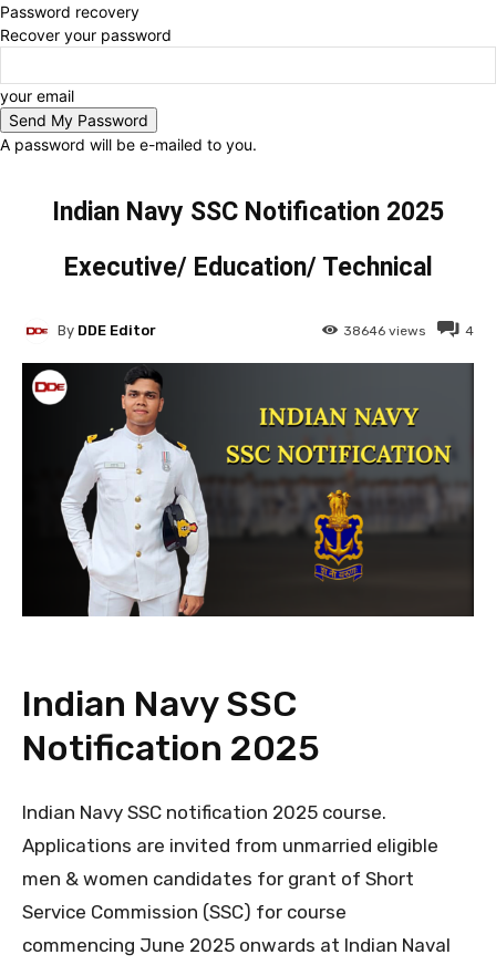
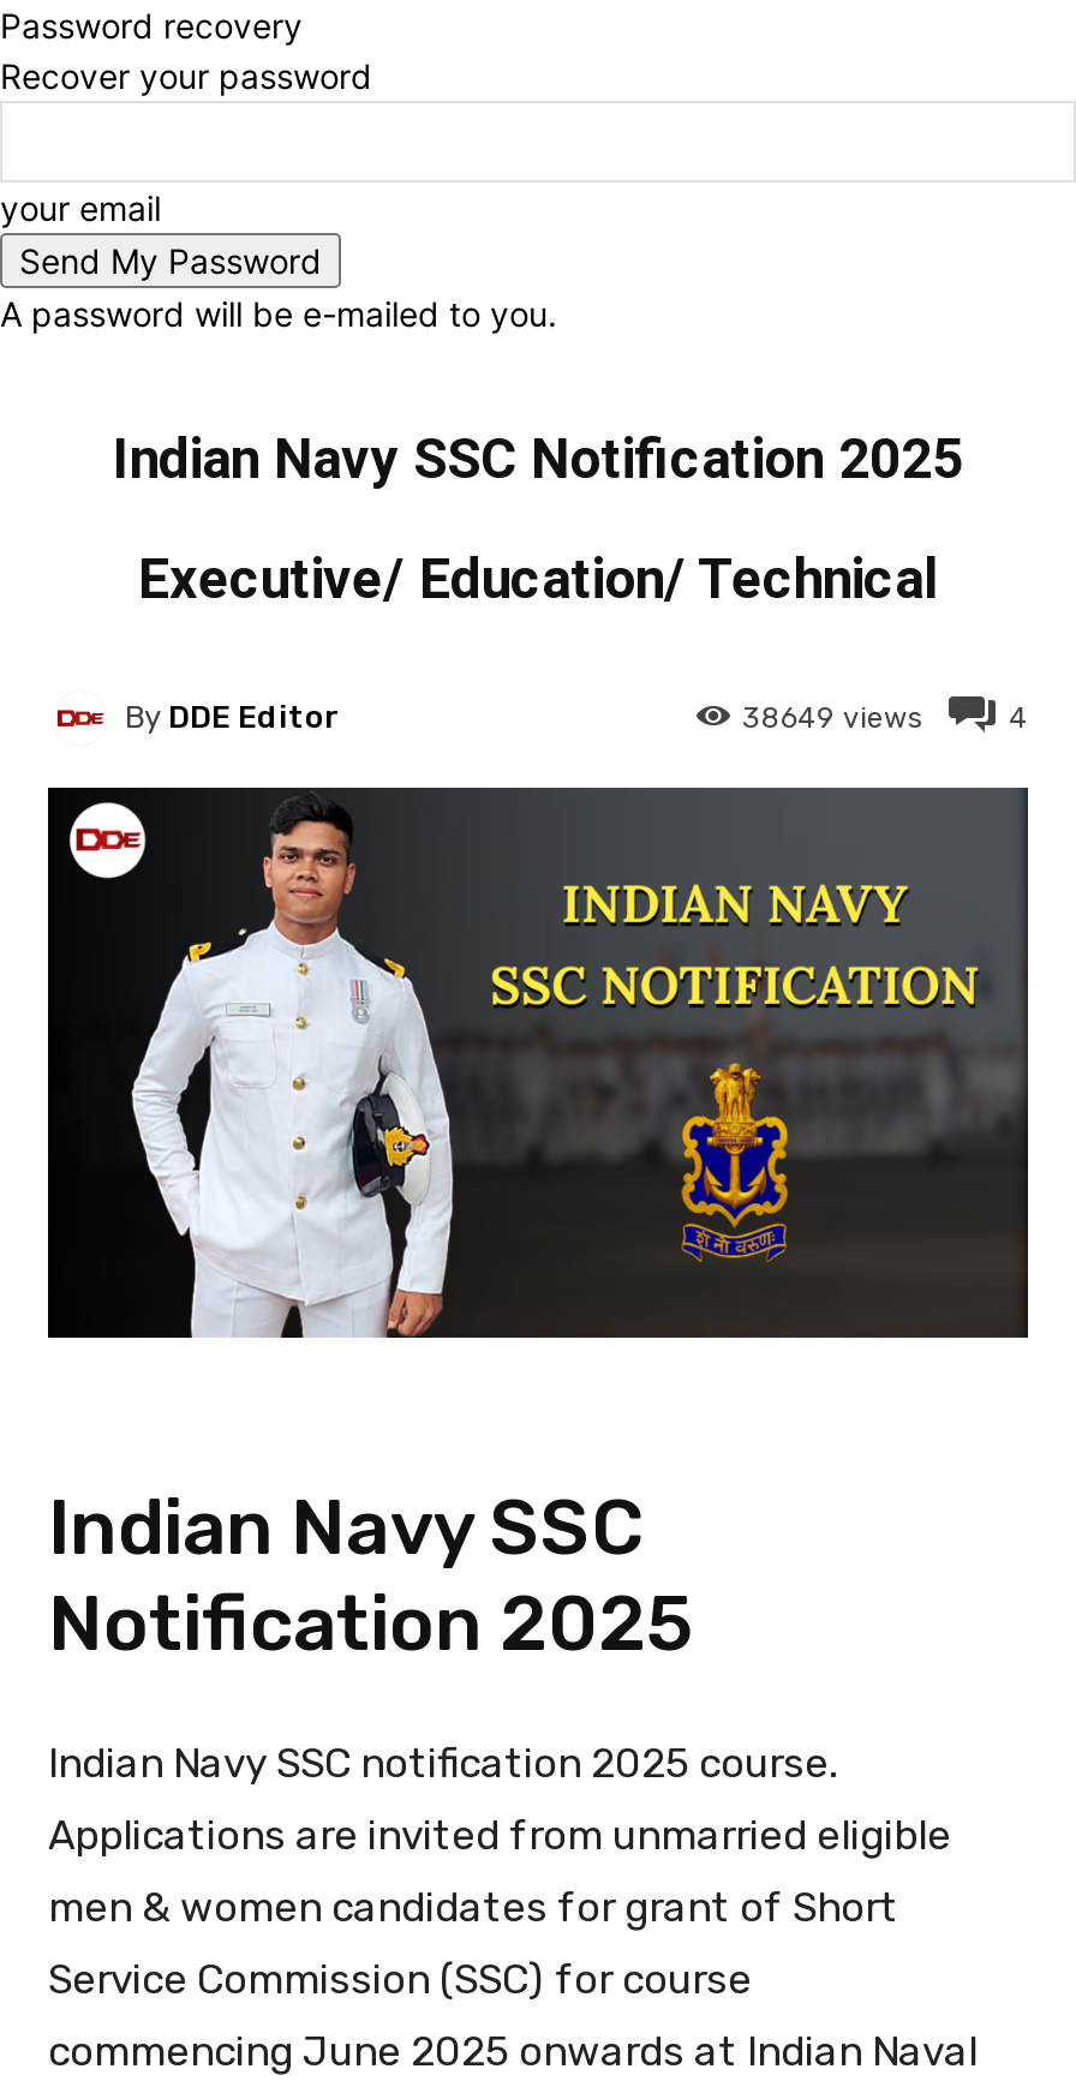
[343,323,426,338] 38646 views -> [742,700,925,734] 38649 views

